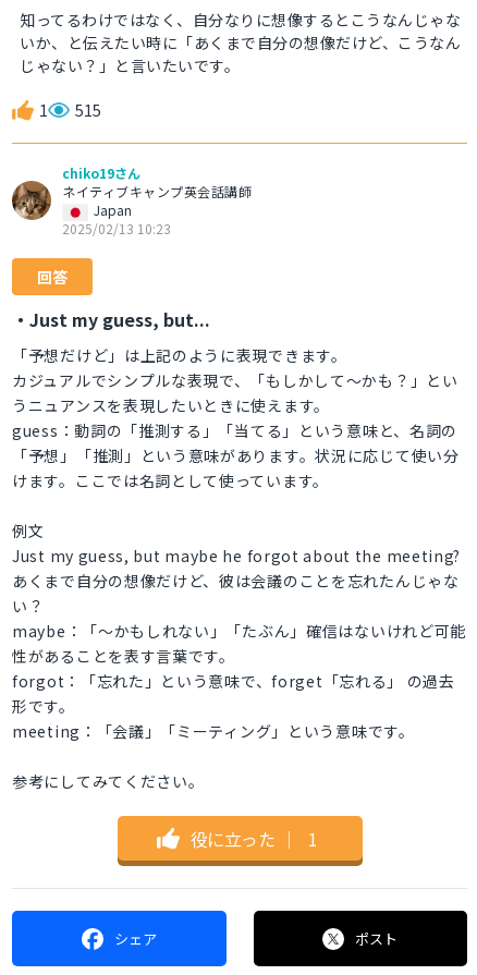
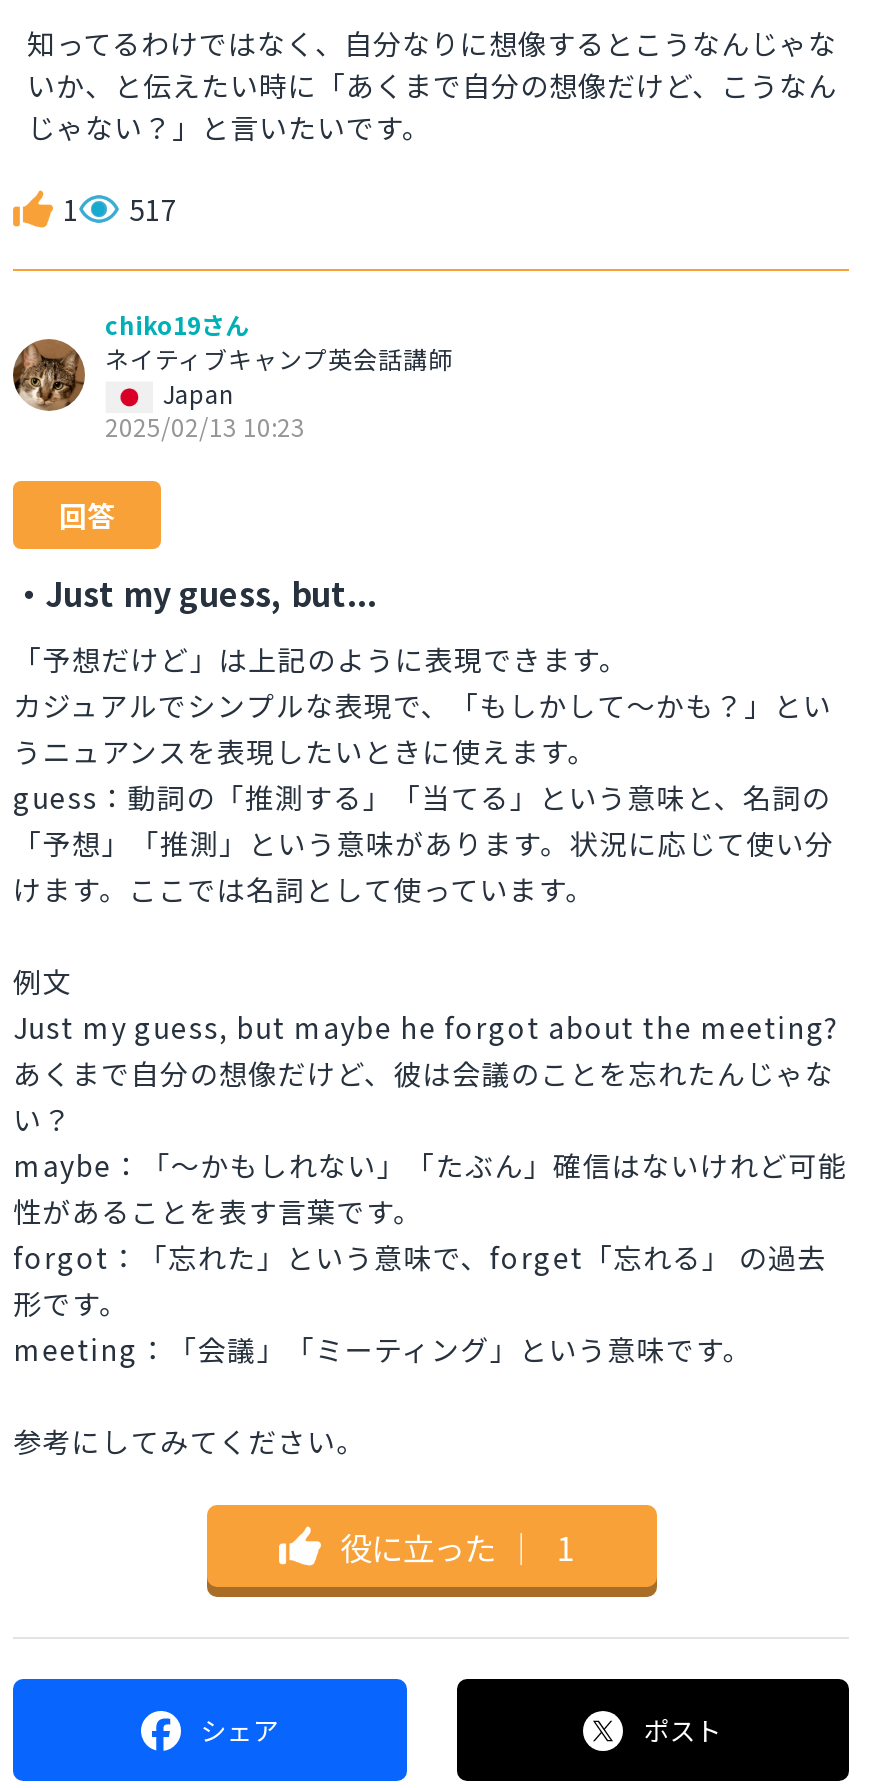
[39,100,101,121] 1 515 -> [63,190,177,230] 1 517

